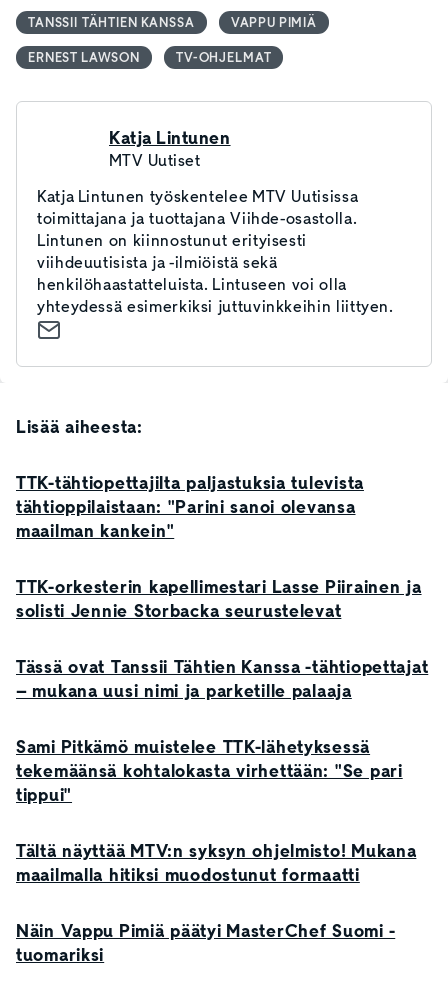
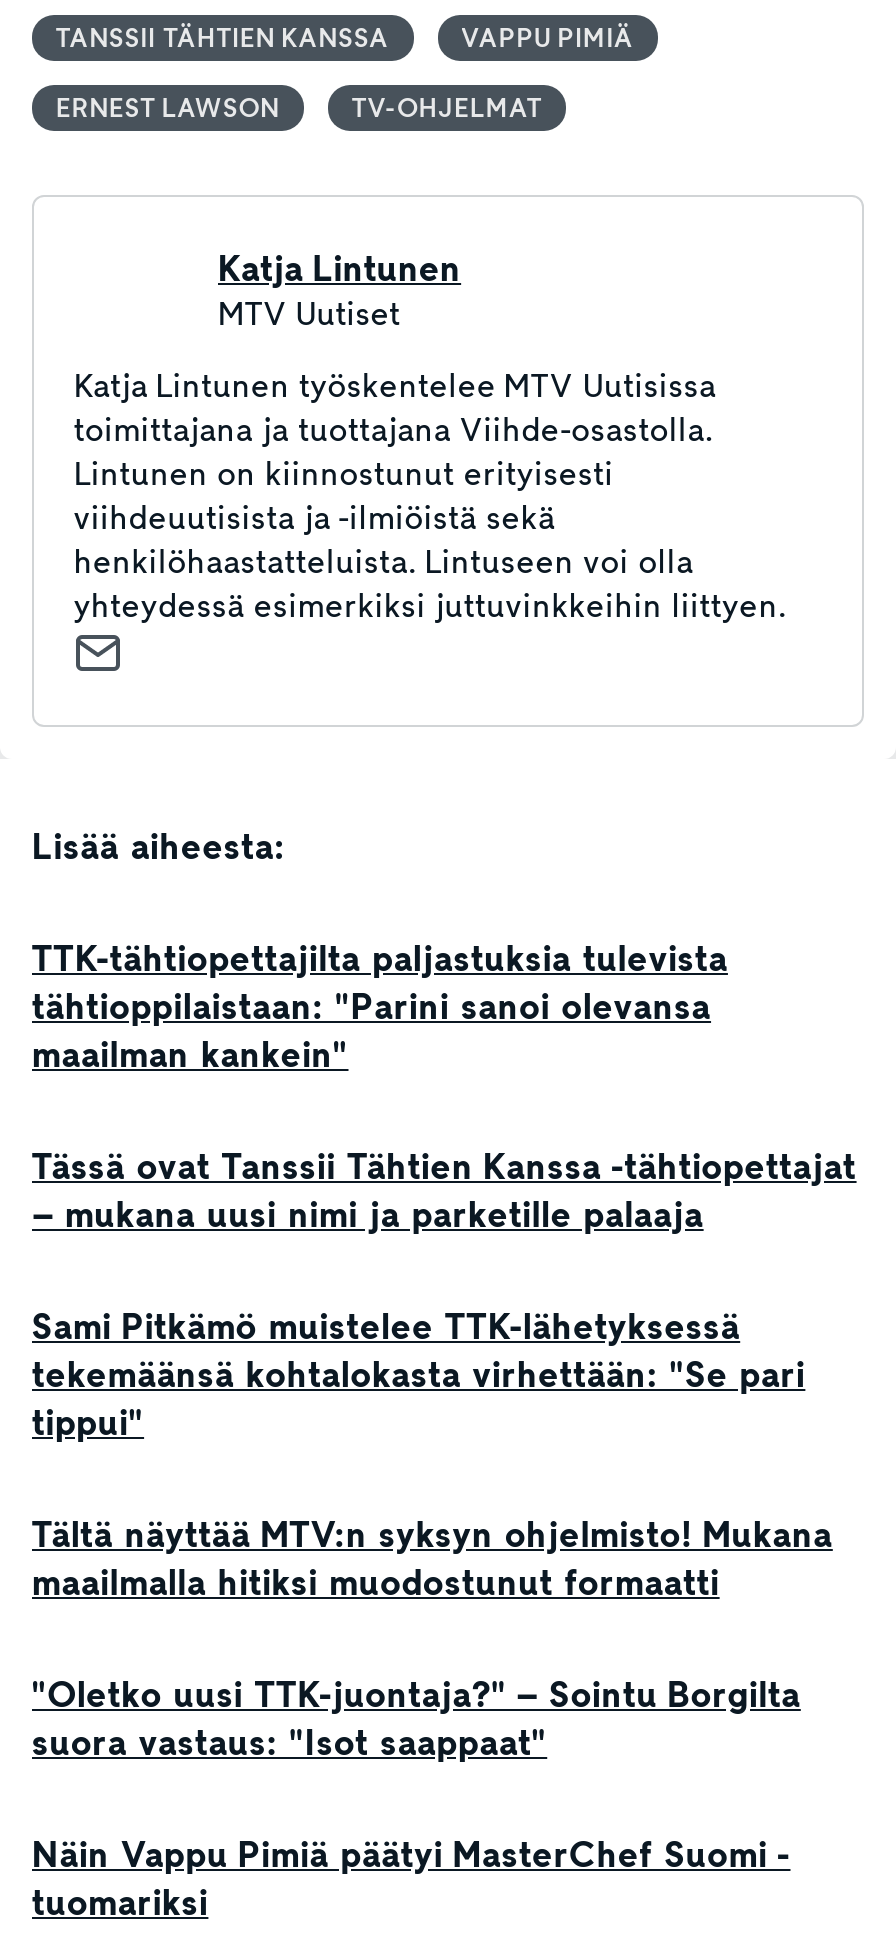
[16,575,422,623] TTK-orkesterin kapellimestari Lasse Piirainen ja | solisti Jennie Storbacka seurustelevat -> none
moved [16,655,428,887] -> [32,1143,857,1607]: Tässä ovat Tanssii Tähtien Kanssa -tähtiopettajat | – mukana uusi nimi ja parketille palaaja | Sami Pitkämö muistelee TTK-lähetyksessä | tekemäänsä kohtalokasta virhettään: "Se pari | tippui" | Tältä näyttää MTV:n syksyn ohjelmisto! Mukana | maailmalla hitiksi muodostunut formaatti
none -> [32,1671,801,1767] "Oletko uusi TTK-juontaja?" – Sointu Borgilta | suora vastaus: "Isot saappaat"

